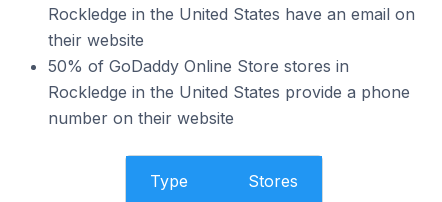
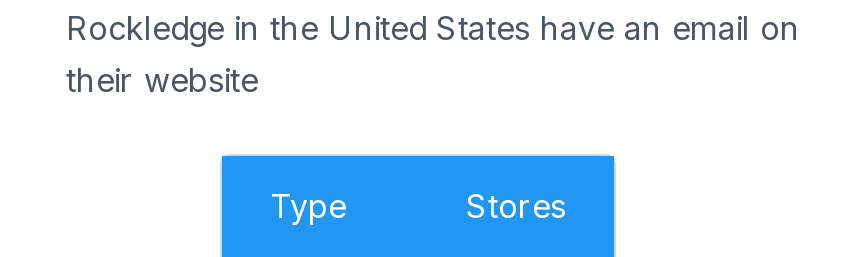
[48,56,410,128] 50% of GoDaddy Online Store stores in | Rockledge in the United States provide a phone | number on their website -> none

